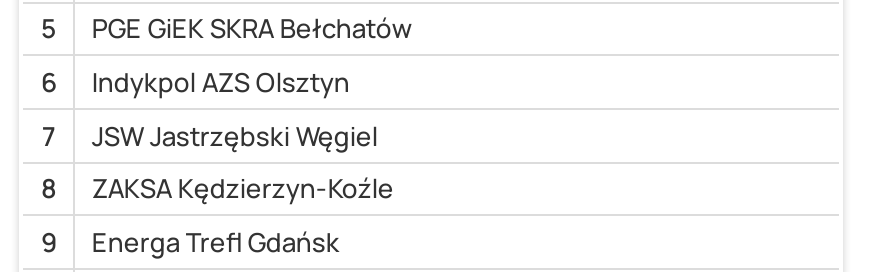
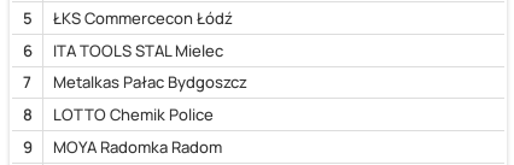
[92,11,412,47] PGE GiEK SKRA Bełchatów -> [53,7,233,29] ŁKS Commercecon Łódź
[92,65,350,101] Indykpol AZS Olsztyn -> [53,40,224,61] ITA TOOLS STAL Mielec
[92,118,378,154] JSW Jastrzębski Węgiel -> [53,72,248,93] Metalkas Pałac Bydgoszcz
[92,171,394,207] ZAKSA Kędzierzyn-Koźle -> [53,104,214,125] LOTTO Chemik Police
[92,225,340,261] Energa Trefl Gdańsk -> [53,136,222,158] MOYA Radomka Radom

